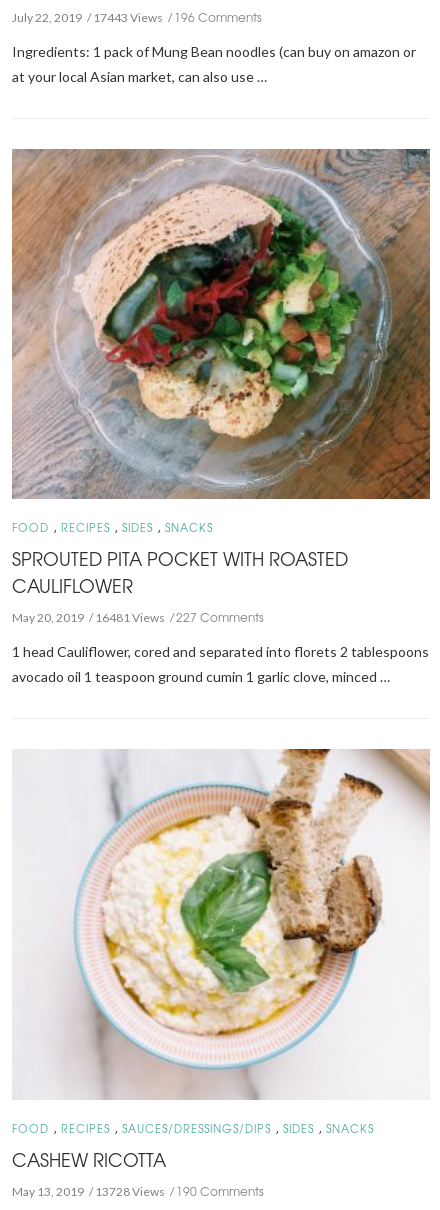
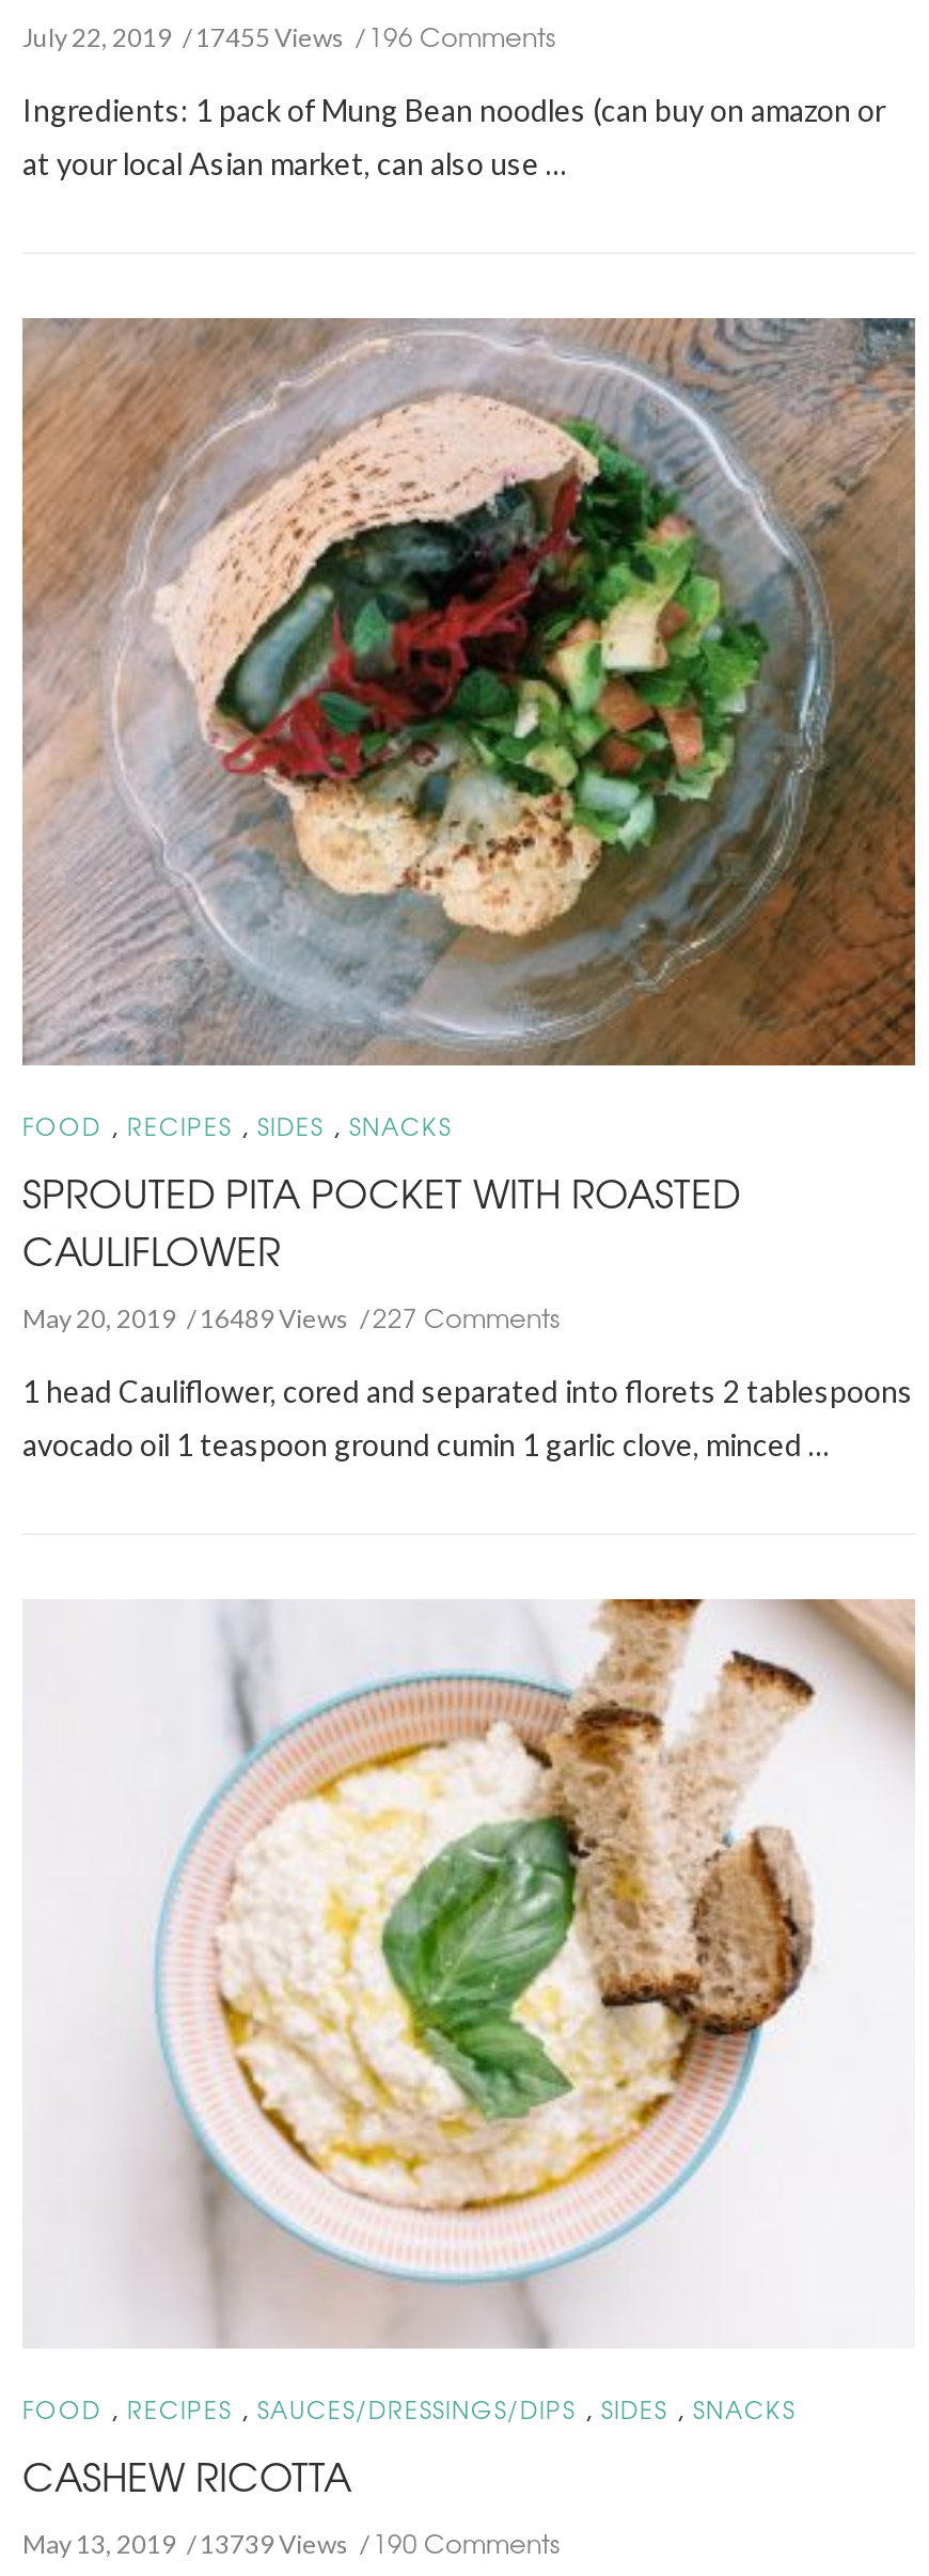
[12,8,262,26] July 22, 2019 17443 Views 196 Comments -> [22,17,556,55] July 22, 2019 17455 Views 196 Comments
[12,608,264,626] May 20, 2019 16481 Views 227 Comments -> [22,1299,561,1337] May 20, 2019 16489 Views 227 Comments
[12,1182,264,1200] May 13, 2019 13728 Views 190 Comments -> [22,2523,561,2562] May 13, 2019 13739 Views 190 Comments

